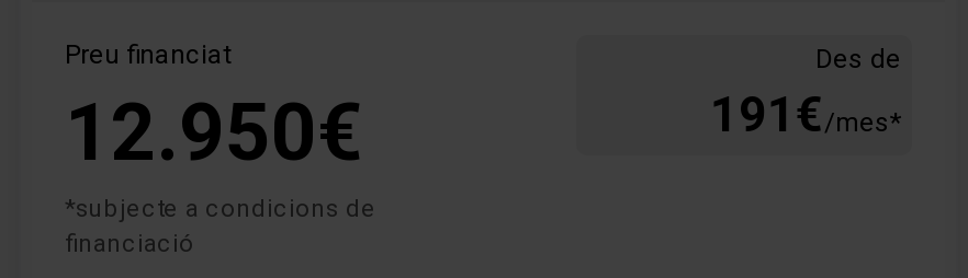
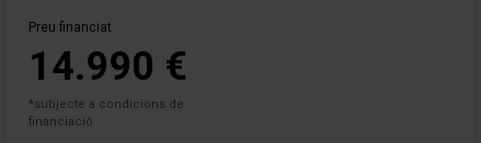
[710,43,901,141] Des de | 191€/mes* -> none
[65,86,363,178] 12.950€ -> [28,44,187,90] 14.990 €

